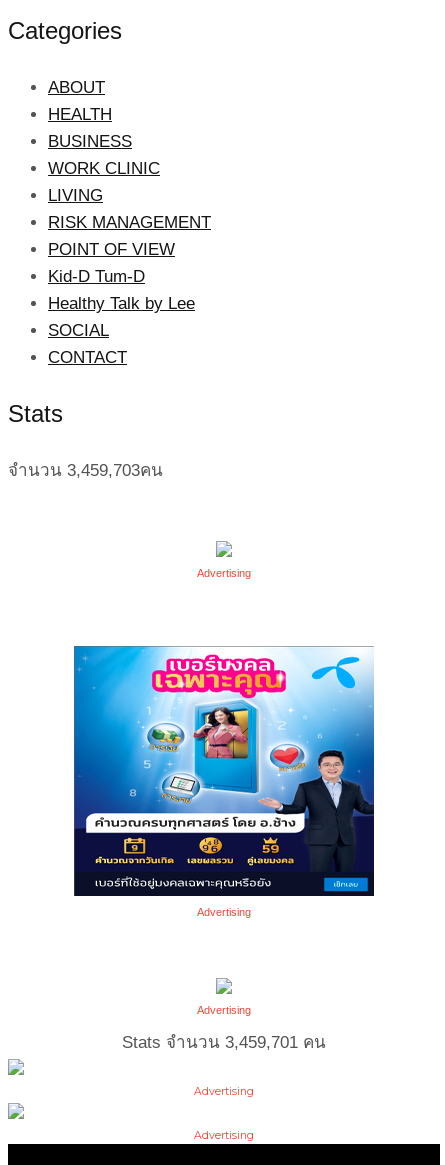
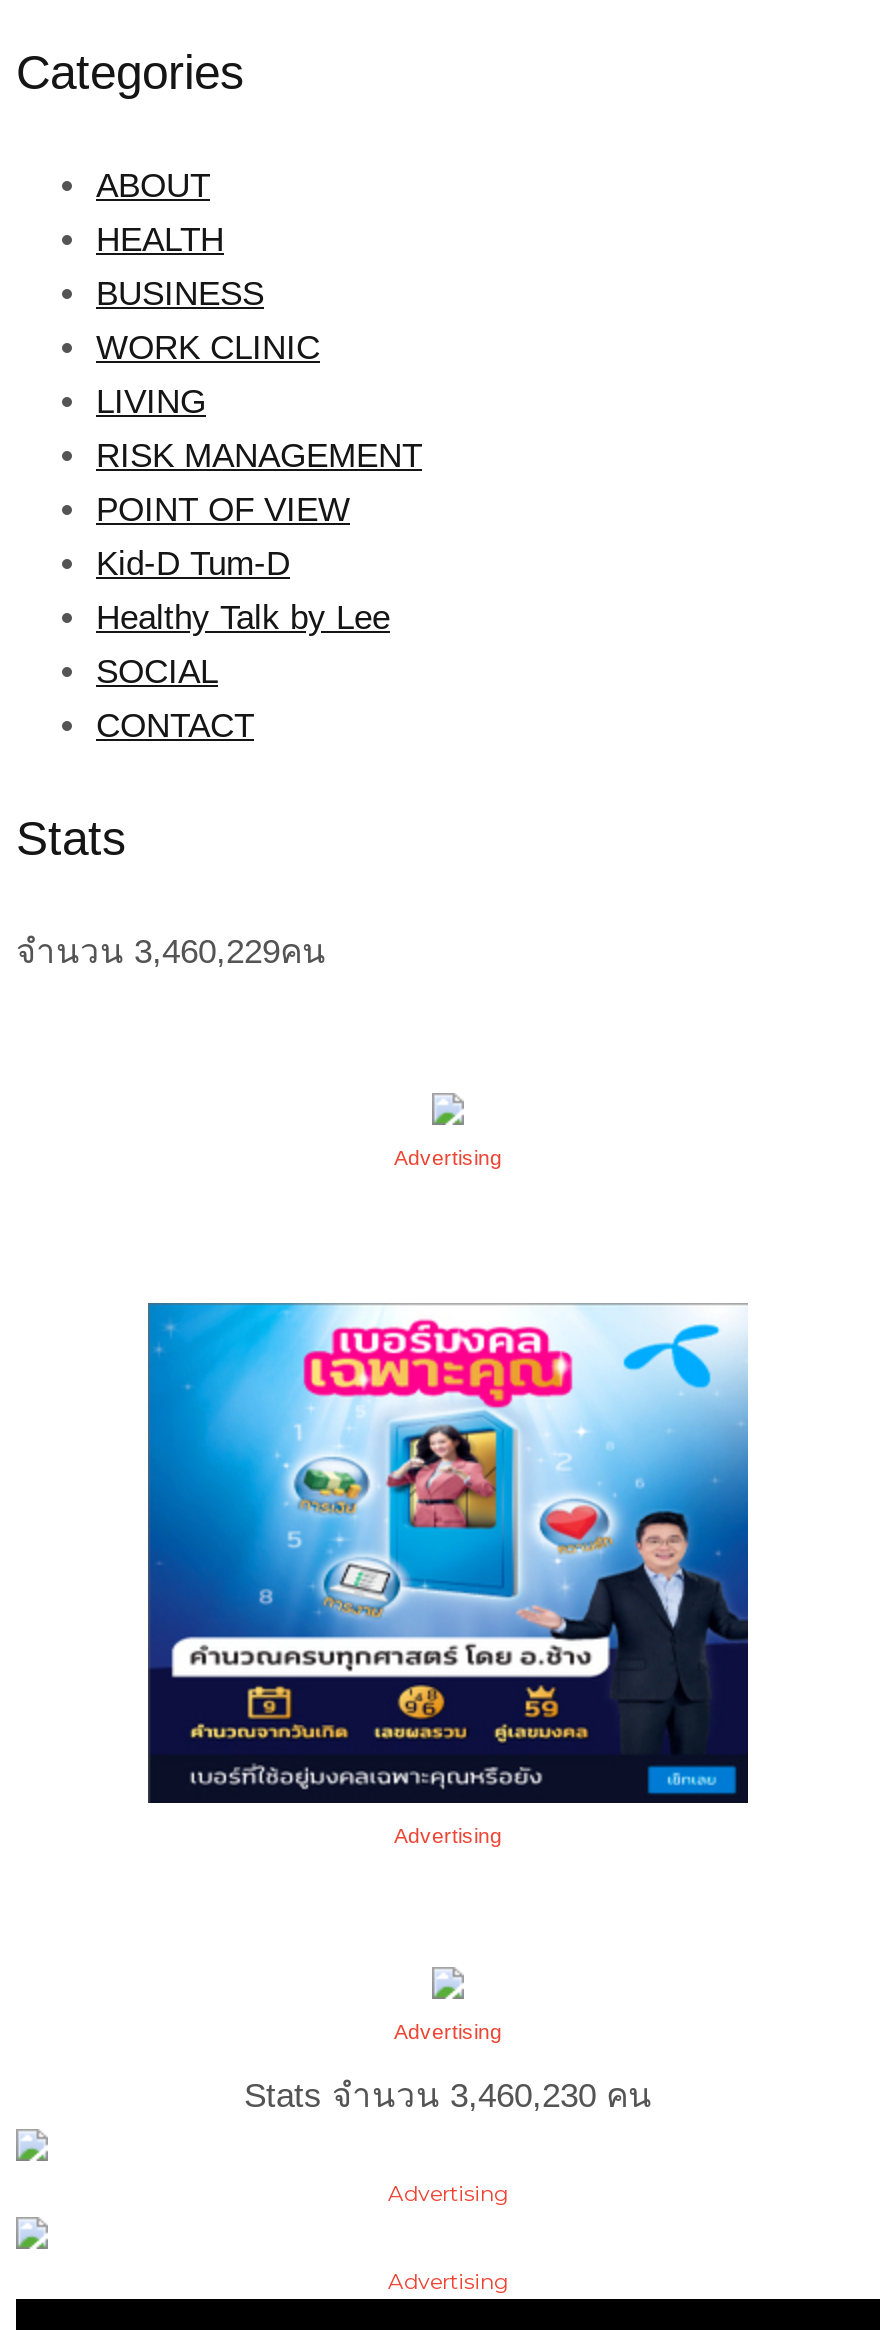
[8,461,163,480] จำนวน3,459,703คน -> [16,933,326,971] จำนวน3,460,229คน
[122,1033,326,1052] Stats จำนวน3,459,701คน -> [244,2077,652,2115] Stats จำนวน3,460,230คน

